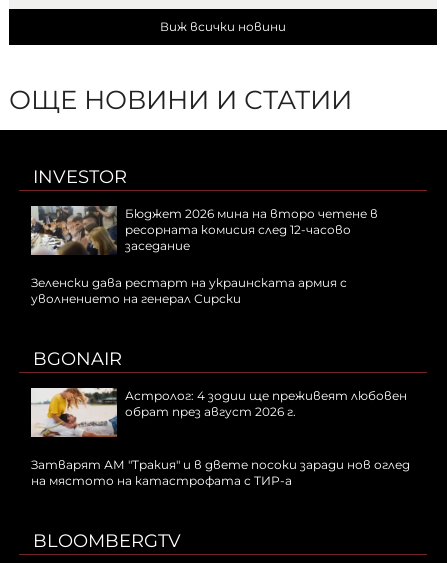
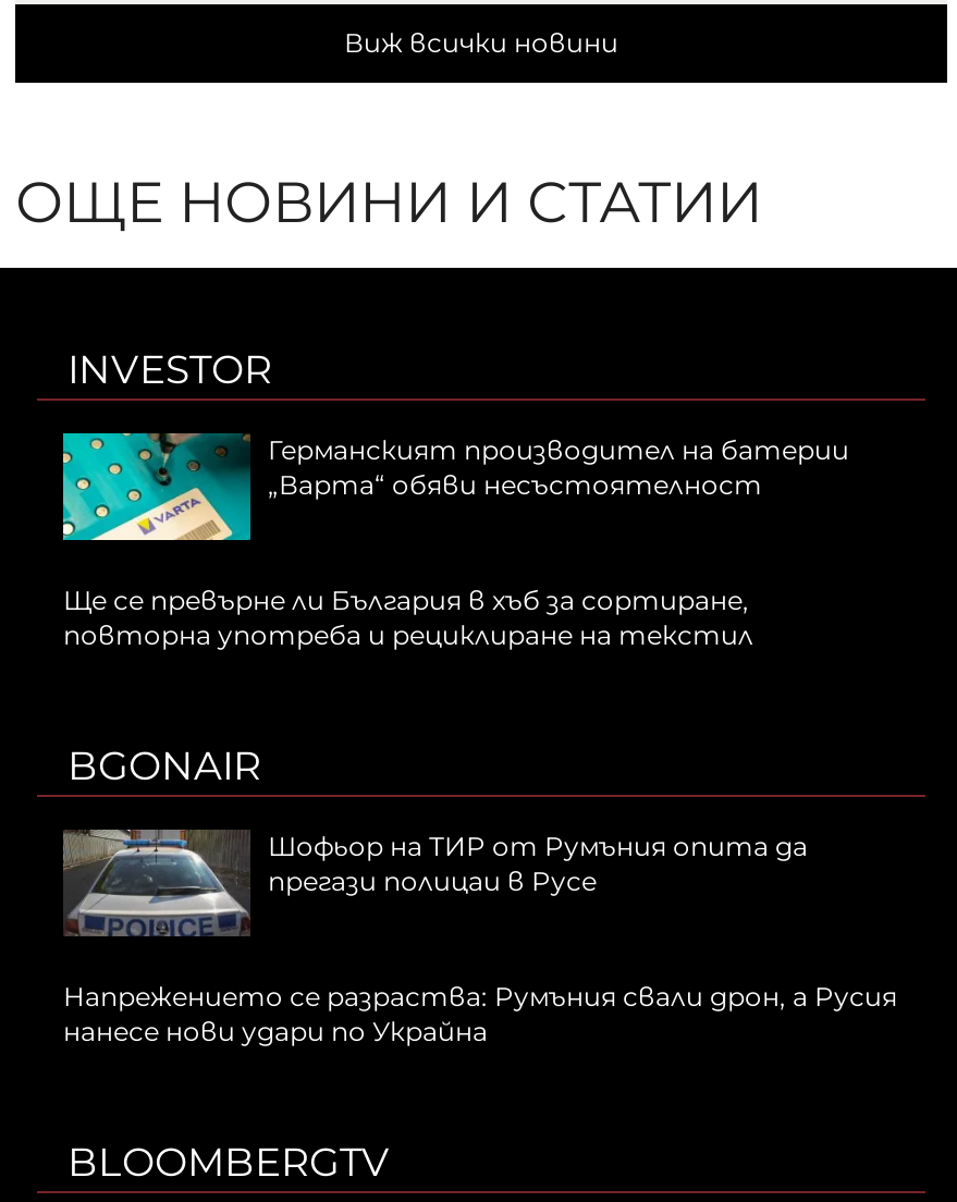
[30,205,378,256] [image] | Бюджет 2026 мина на второ четене в | ресорната комисия след 12-часово | заседание -> [61,431,849,542] [image] | Германският производител на батерии | „Варта“ обяви несъстоятелност
[31,275,347,306] Зеленски дава рестарт на украинската армия с | уволнението на генерал Сирски -> [63,584,753,652] Ще се превърне ли България в хъб за сортиране, | повторна употреба и рециклиране на текстил
[30,387,407,437] [image] | Астролог: 4 зодии ще преживеят любовен | обрат през август 2026 г. -> [63,830,808,936] [image] | Шофьор на ТИР от Румъния опита да | прегази полицаи в Русе
[31,457,410,488] Затварят АМ "Тракия" и в двете посоки заради нов оглед | на мястото на катастрофата с ТИР-а -> [63,980,897,1048] Напрежението се разраства: Румъния свали дрон, а Русия | нанесе нови удари по Украйна

